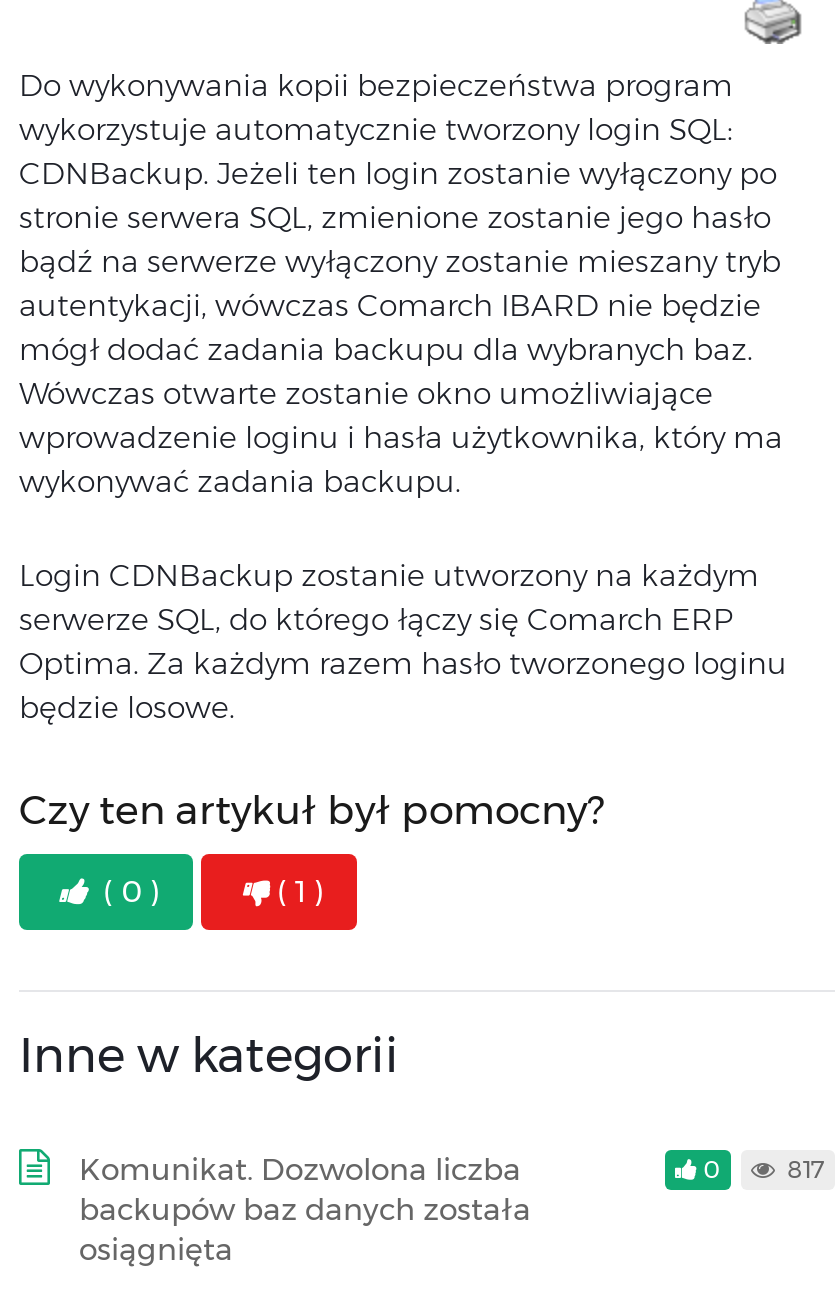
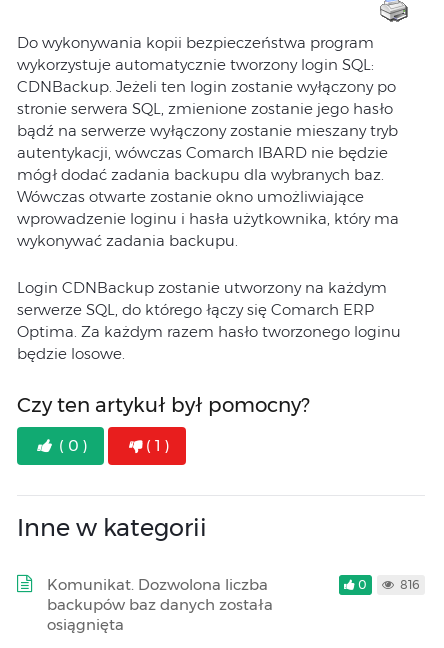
[781,1154,825,1184] 817 -> [397,577,420,592] 816

